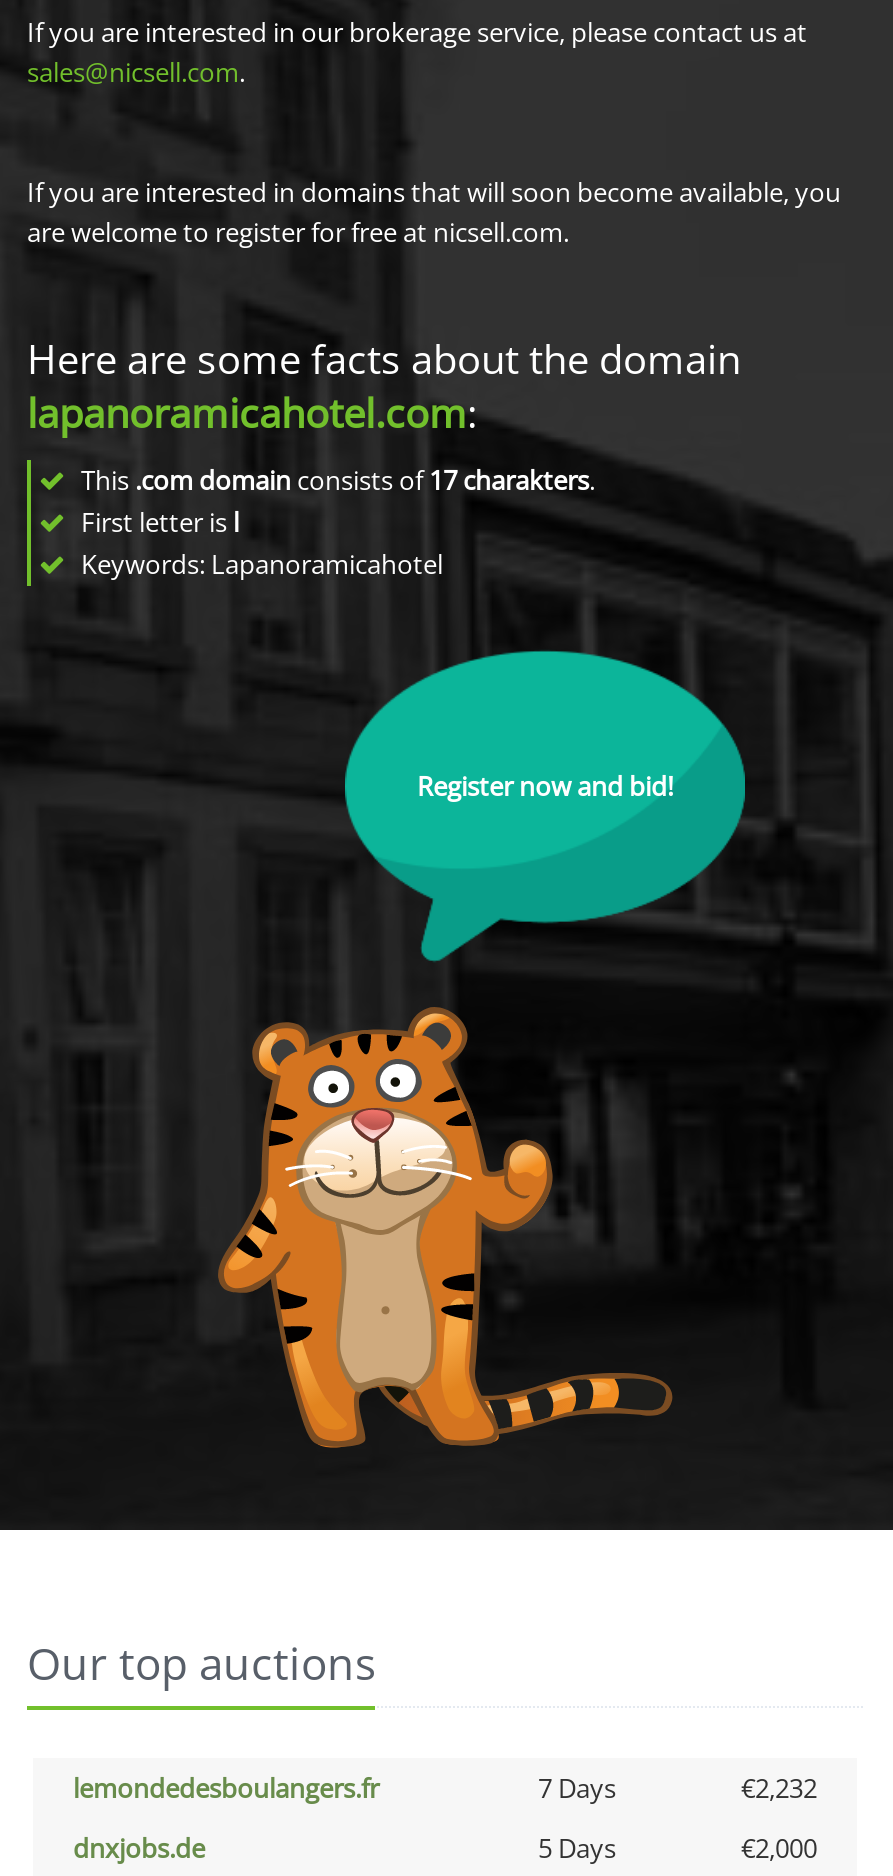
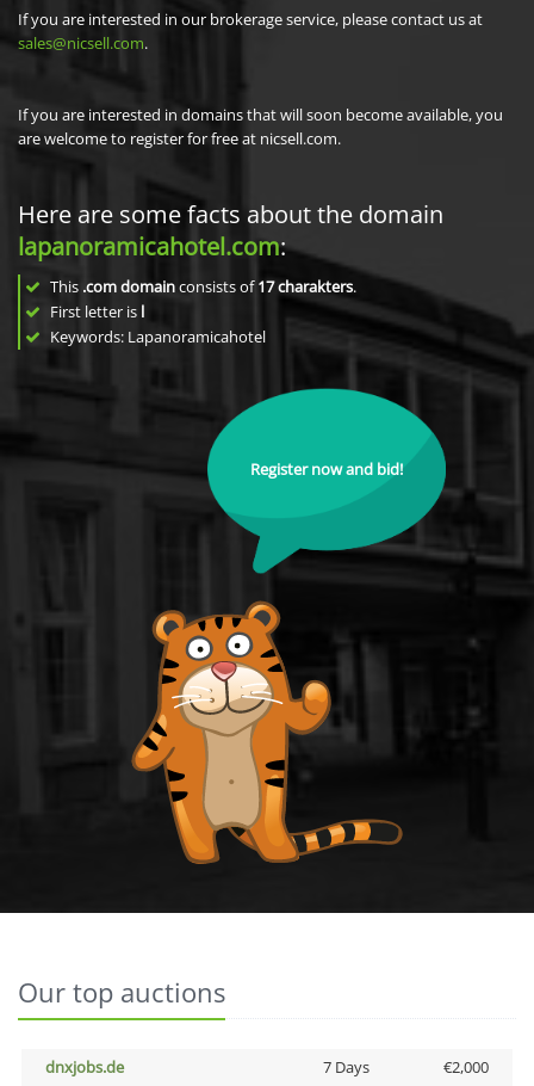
[73,1770,817,1806] lemondedesboulangers.fr | 7 Days | €2,232 -> none
[538,1830,616,1866] 5 Days -> [322,1056,369,1078] 7 Days

